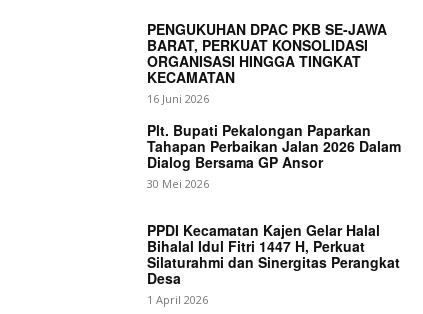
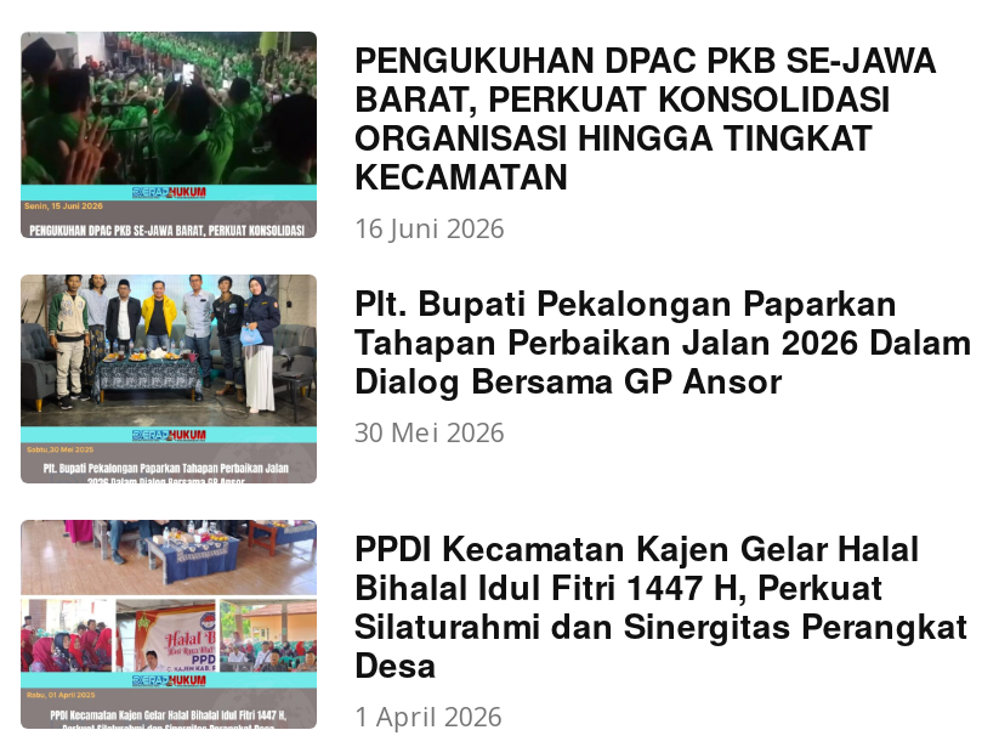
none -> [18,28,319,239] [image]
none -> [18,271,319,485] [image]
none -> [18,516,319,730] [image]

